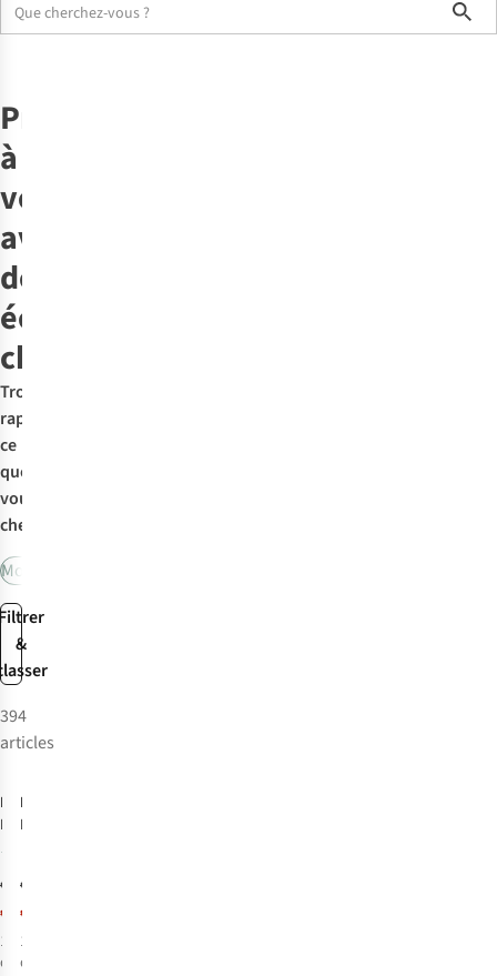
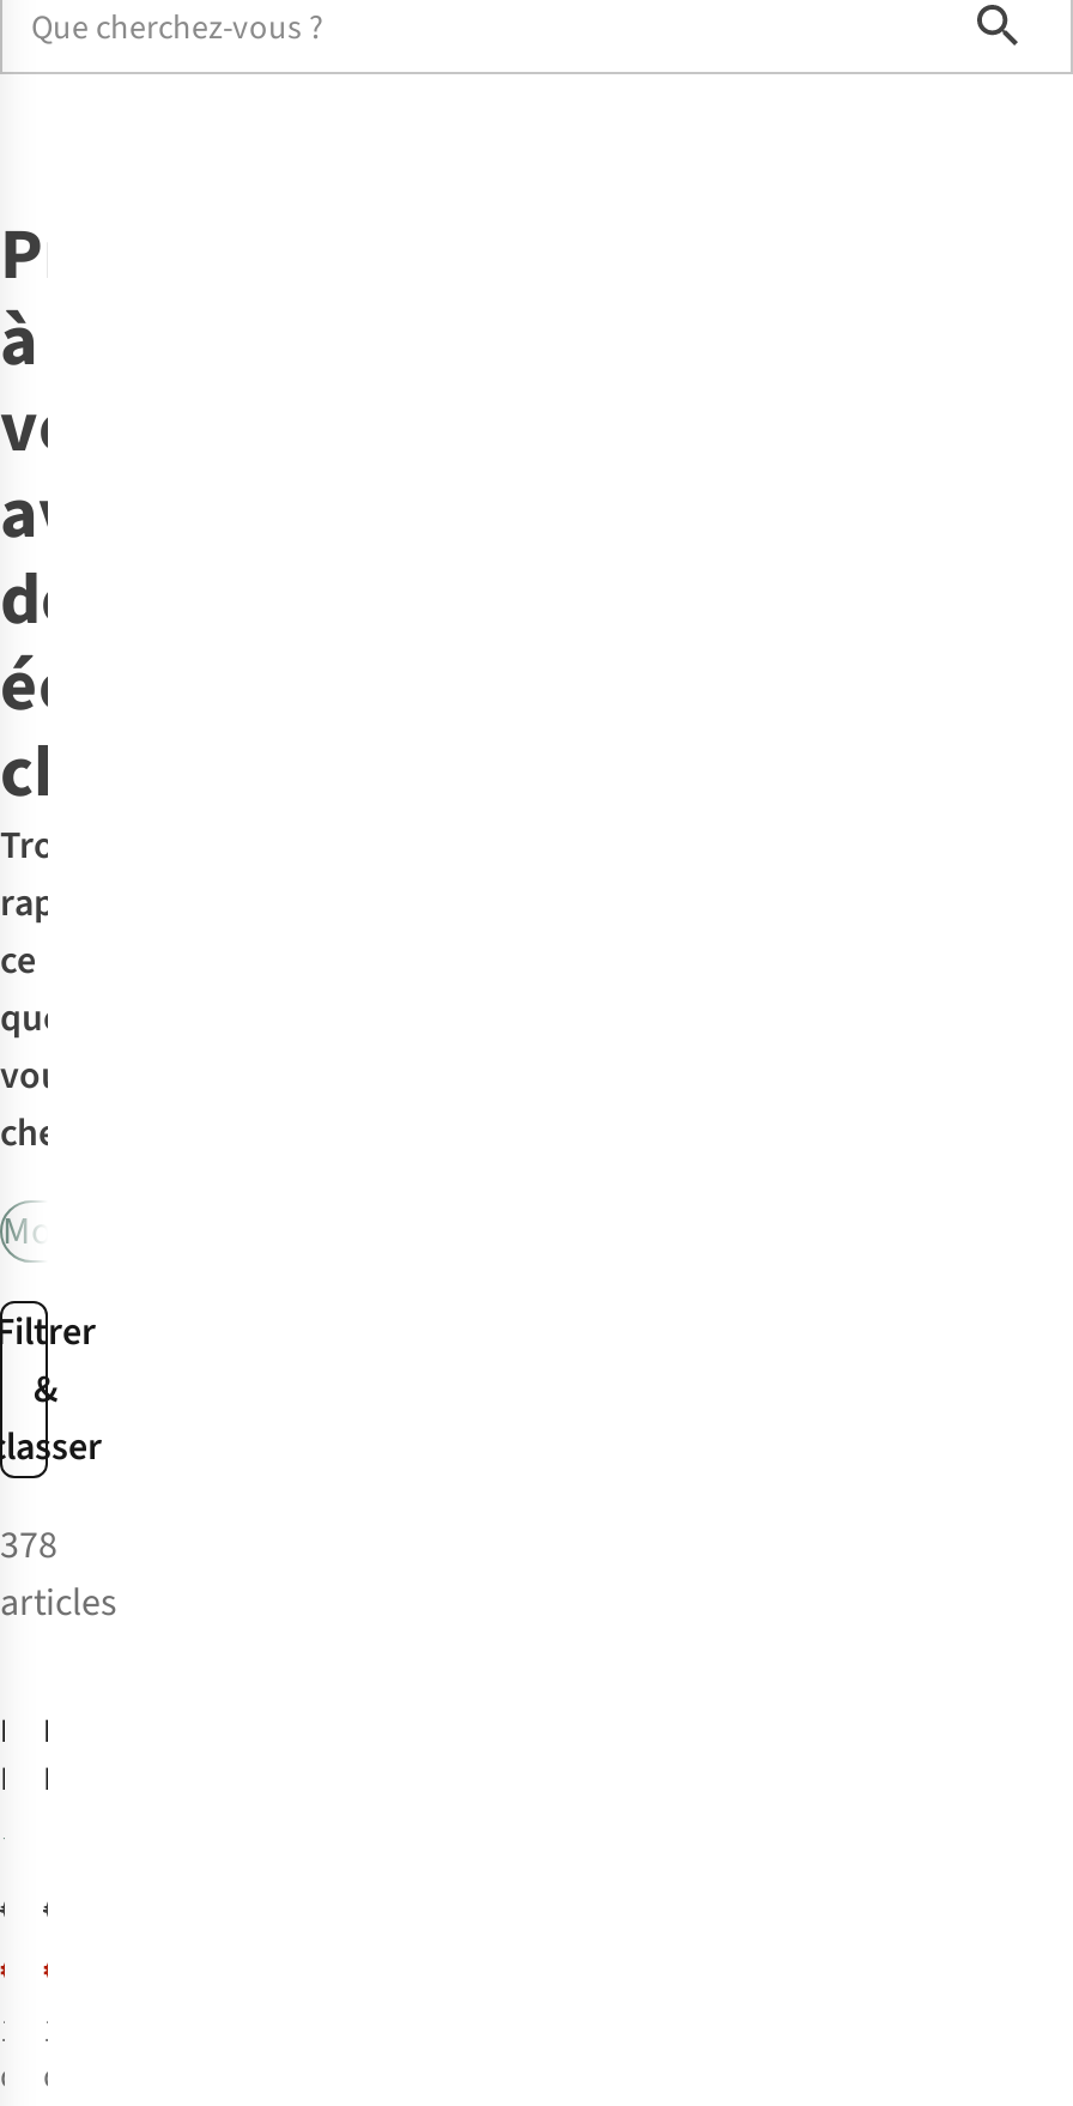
[0,704,27,728] 394 -> [0,1519,57,1572] 378

